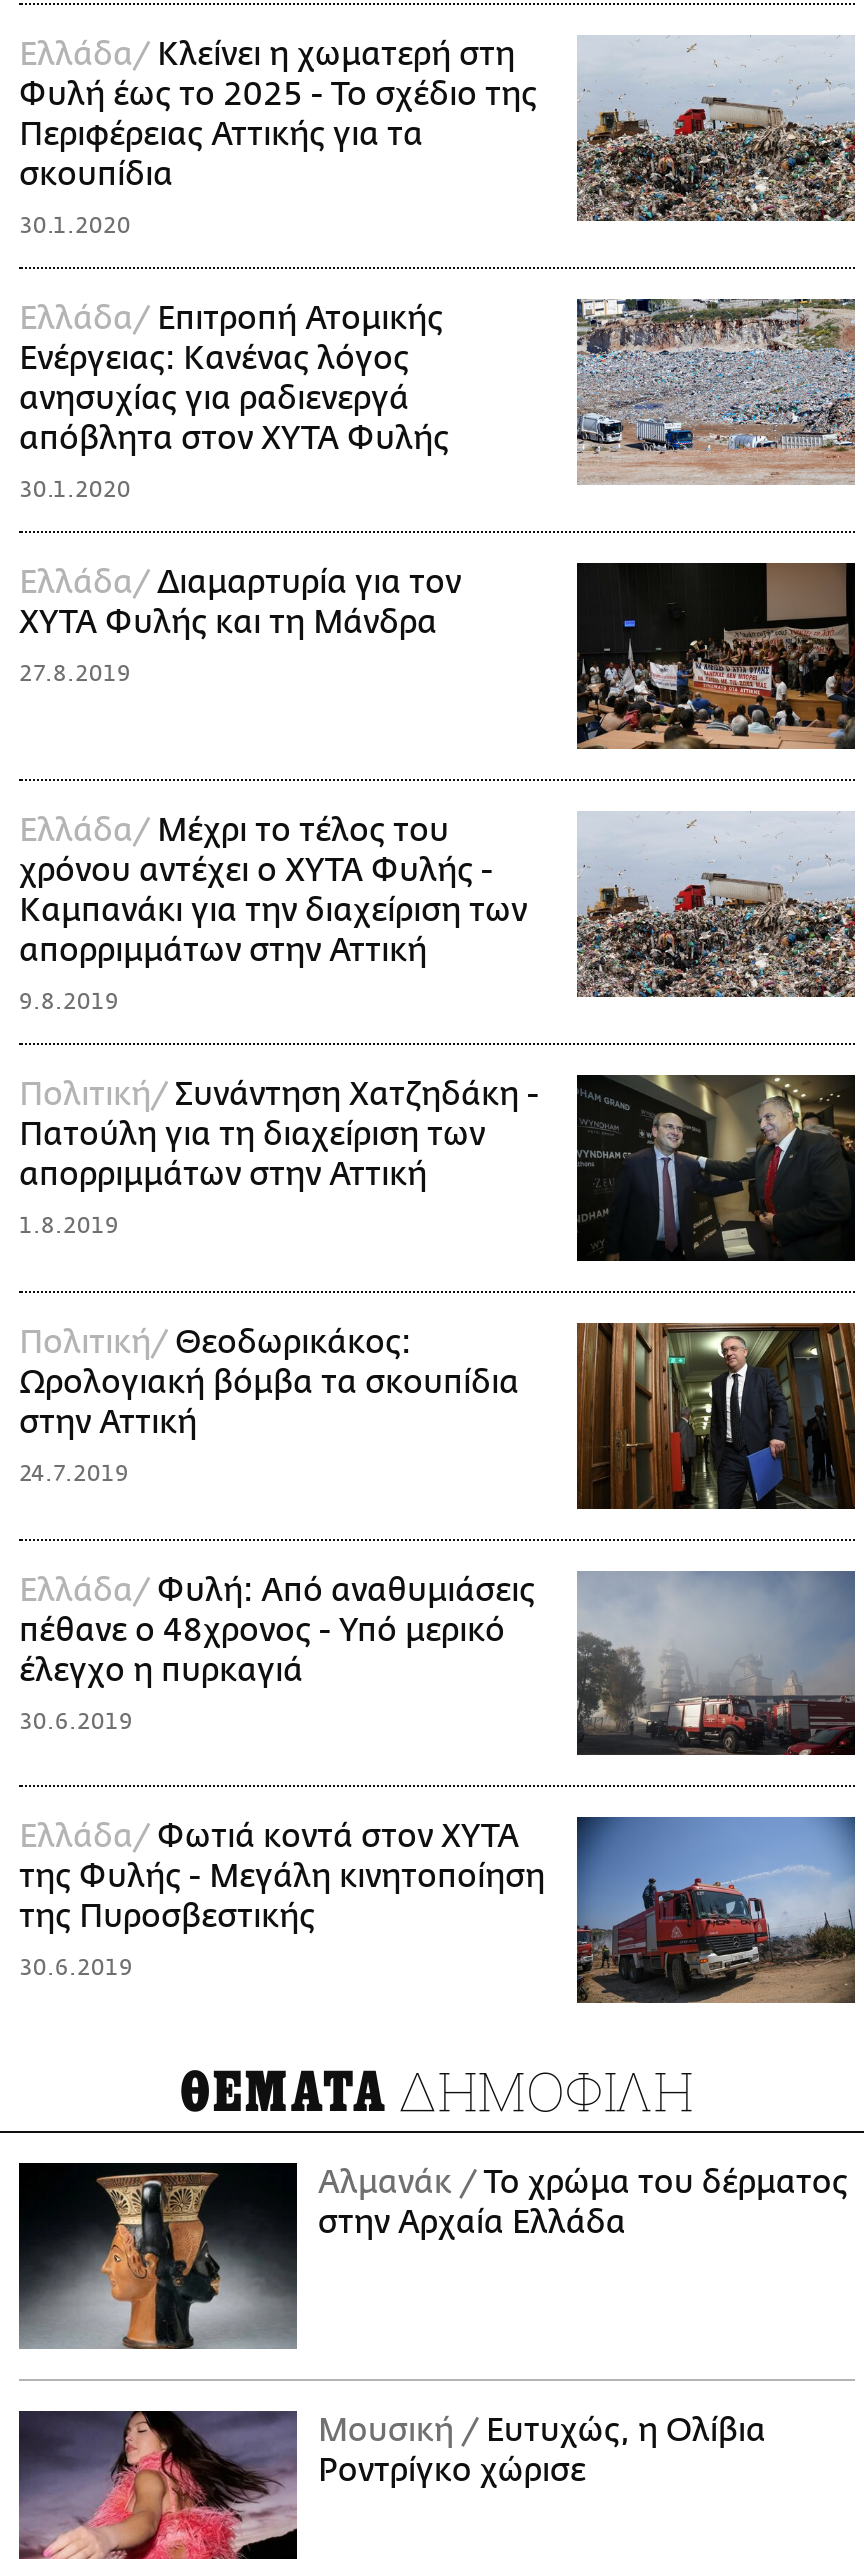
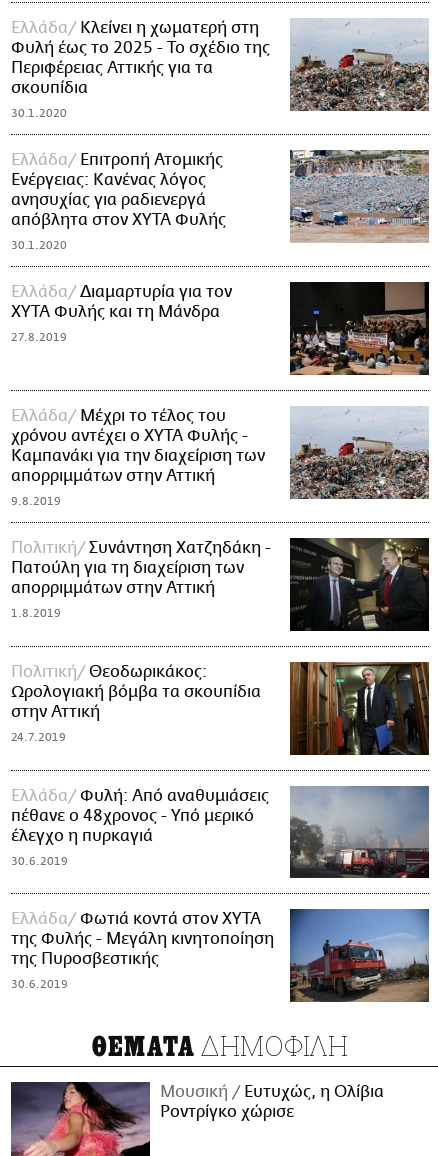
[17,2161,848,2351] [image] | Αλμανάκ Το χρώμα του δέρματος | στην Αρχαία Ελλάδα -> none

